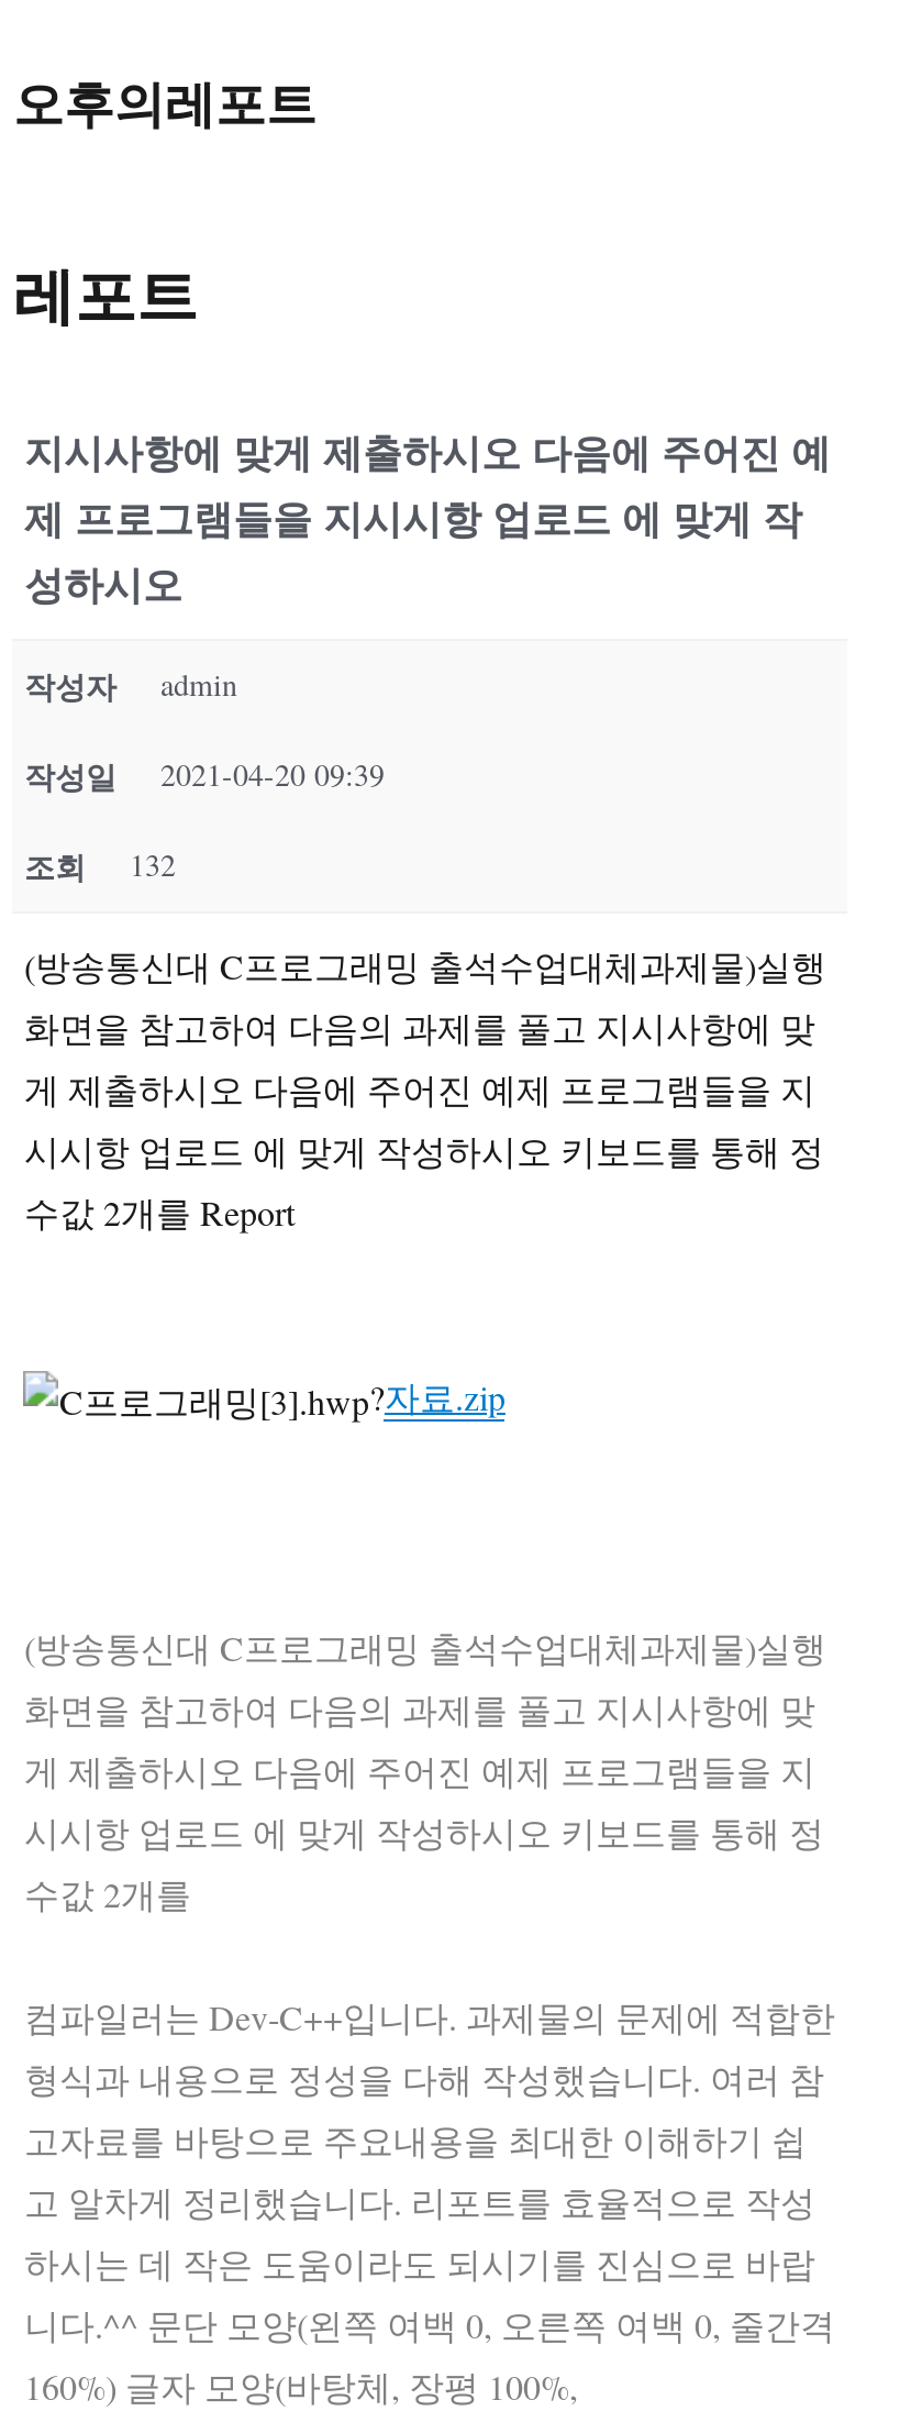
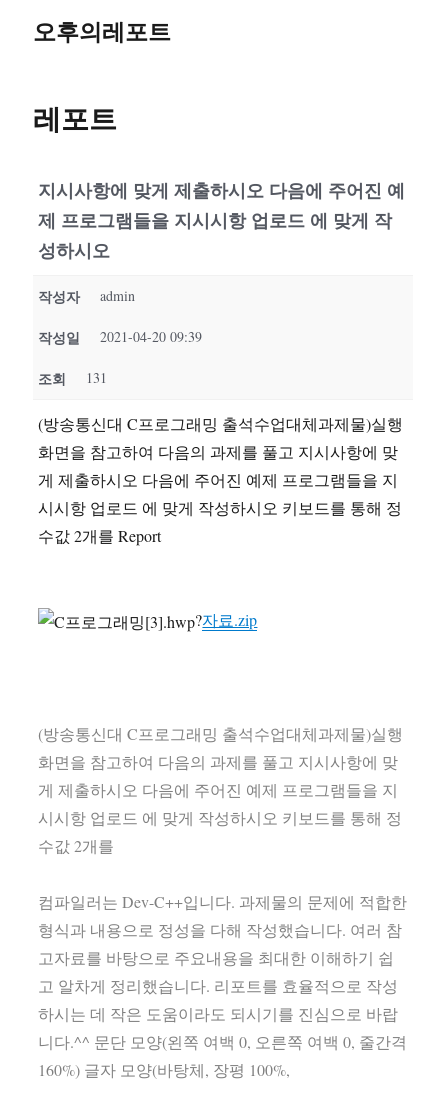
[24,843,176,889] 조회 132 -> [38,368,107,389] 조회 131

